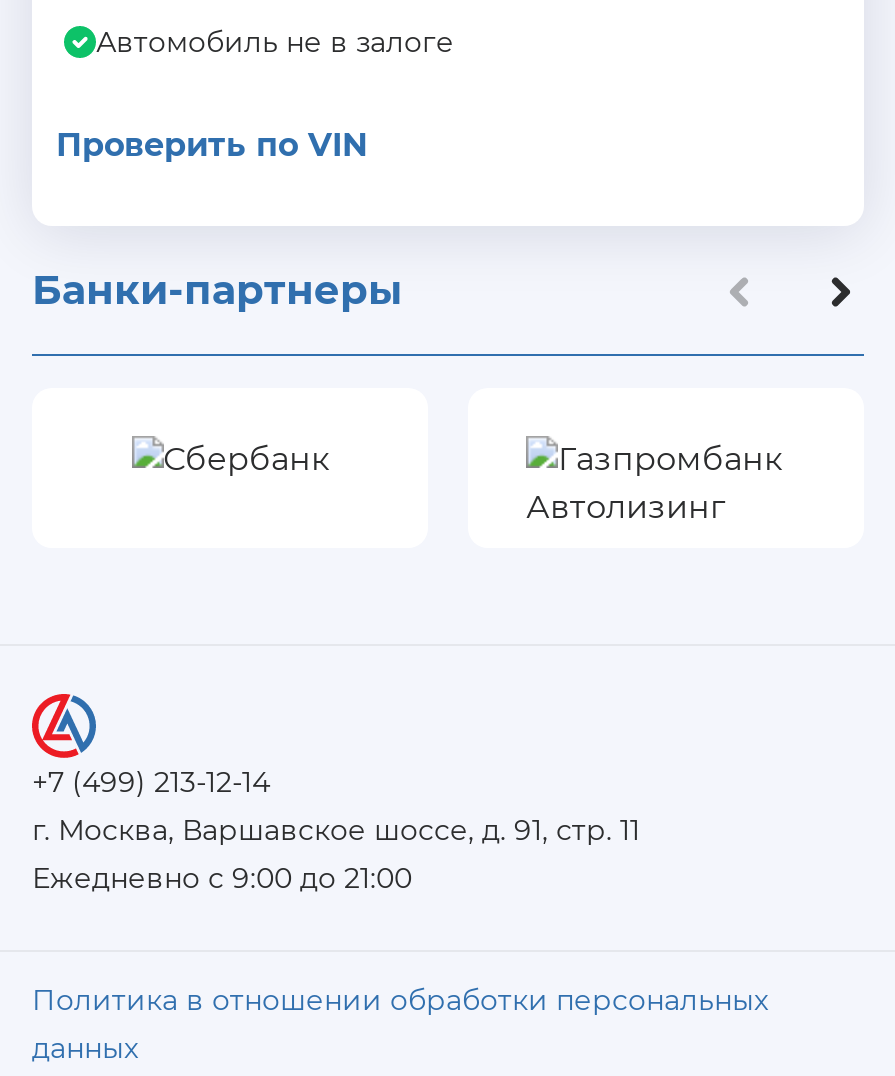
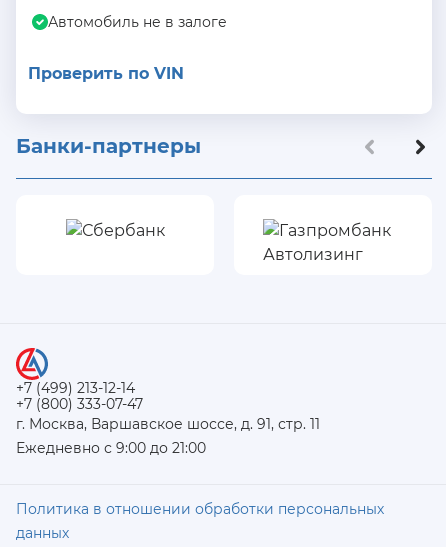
none -> [16,395,143,413] +7 (800) 333-07-47

